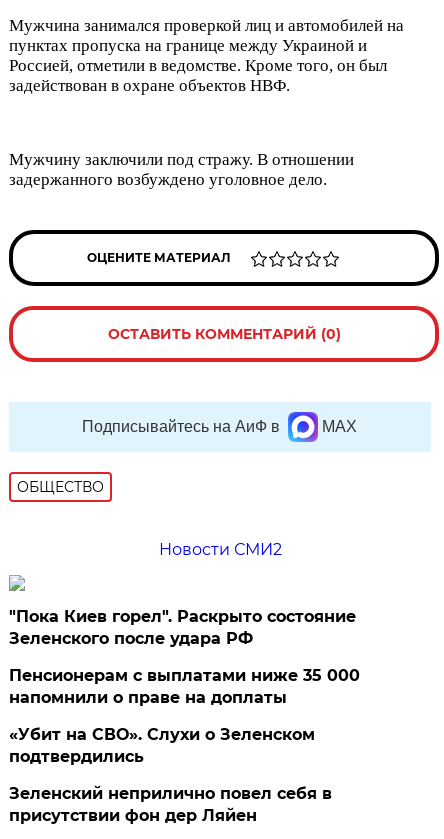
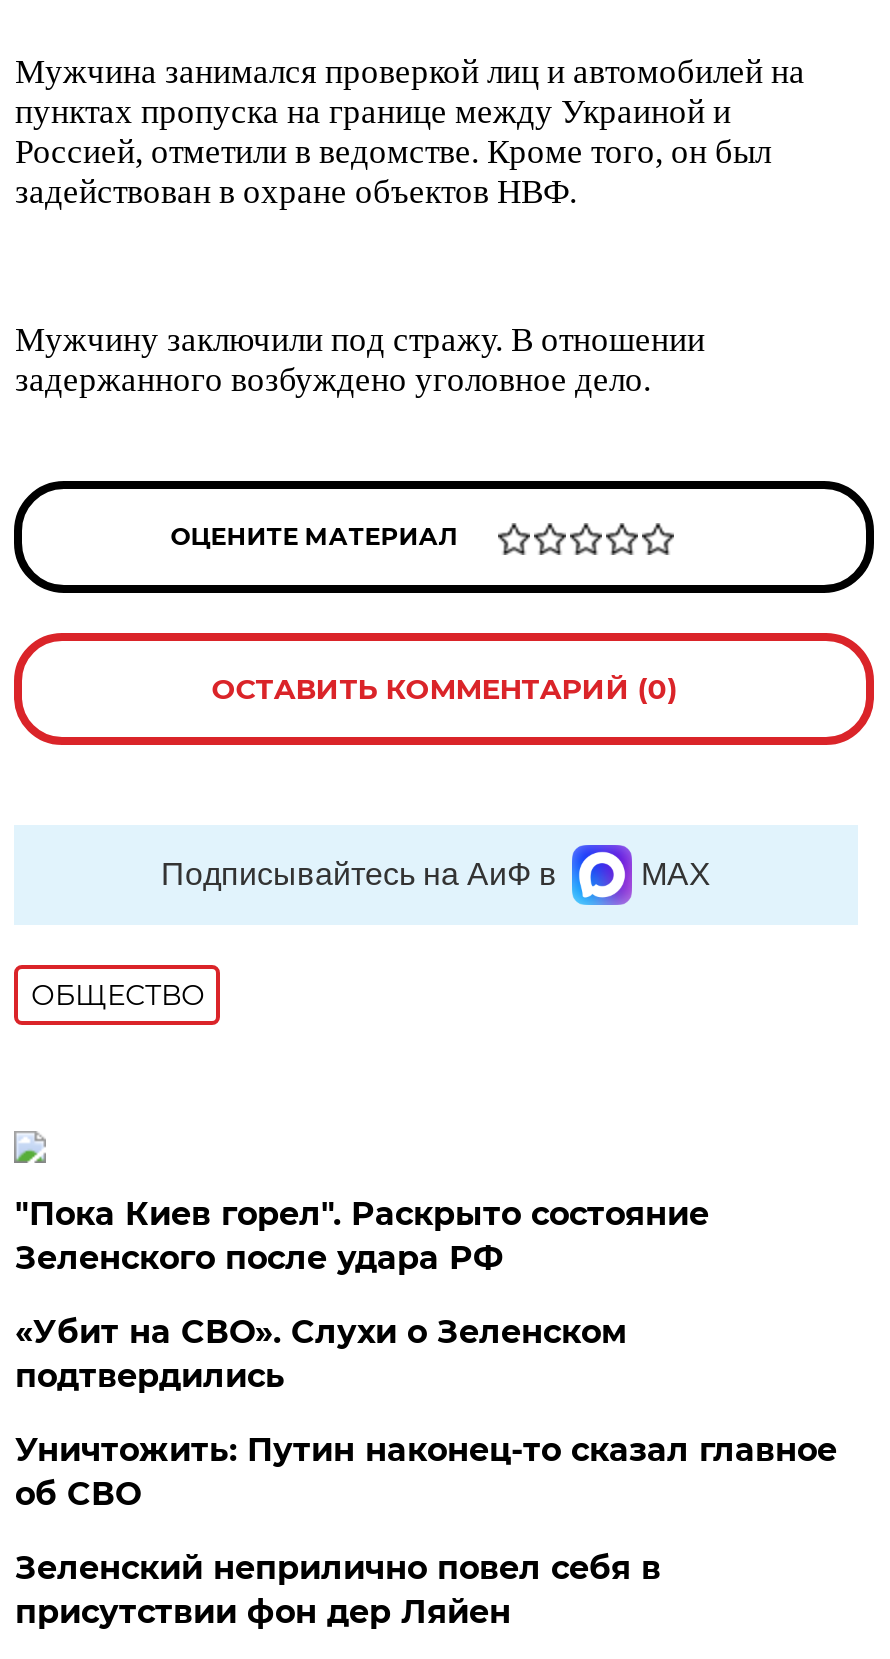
[159,540,282,559] Новости СМИ2 -> none
[9,666,360,707] Пенсионерам с выплатами ниже 35 000 | напомнили о праве на доплаты -> none
moved [9,725,315,766] -> [15,1313,627,1395]: «Убит на СВО». Слухи о Зеленском | подтвердились
none -> [15,1431,837,1513] Уничтожить: Путин наконец-то сказал главное | об СВО

